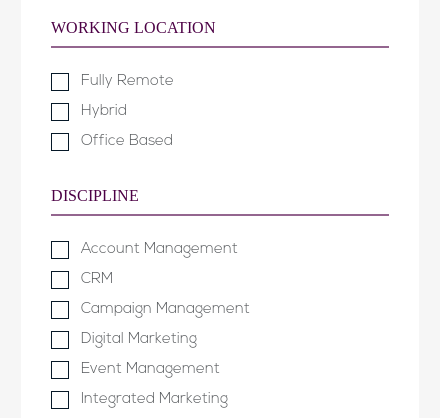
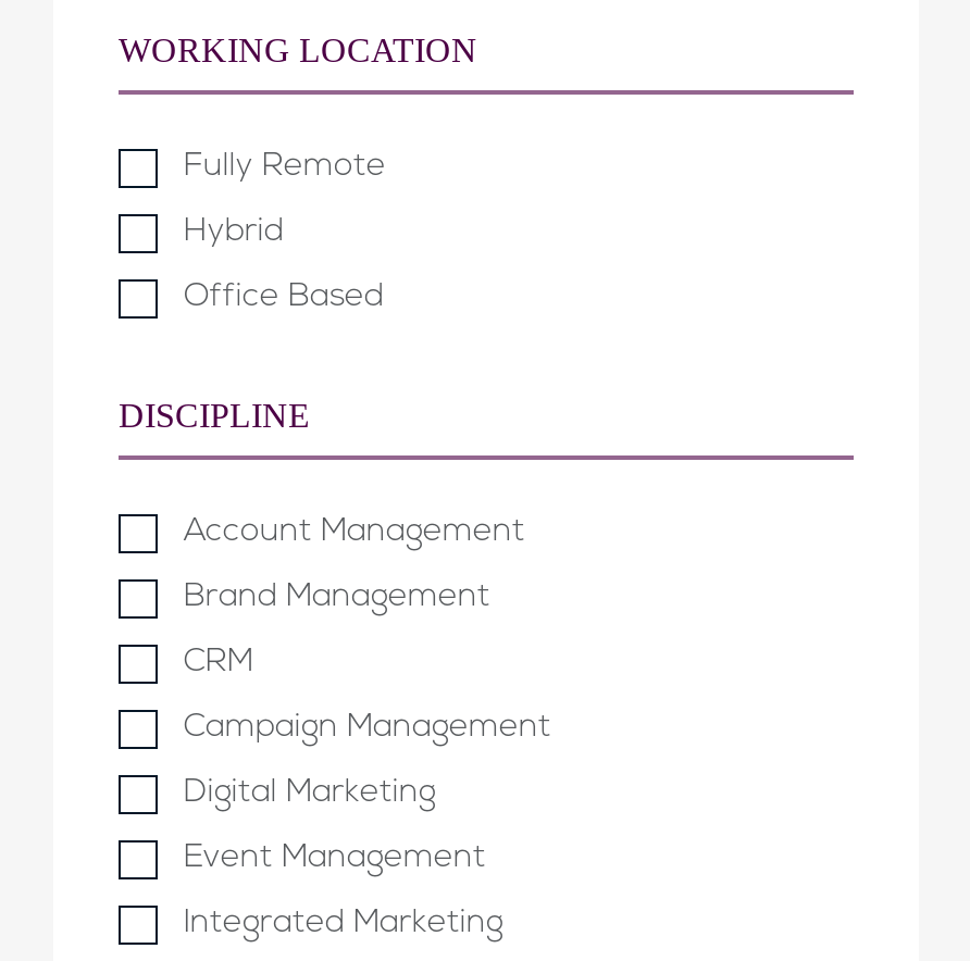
none -> [184,582,490,614] Brand Management

